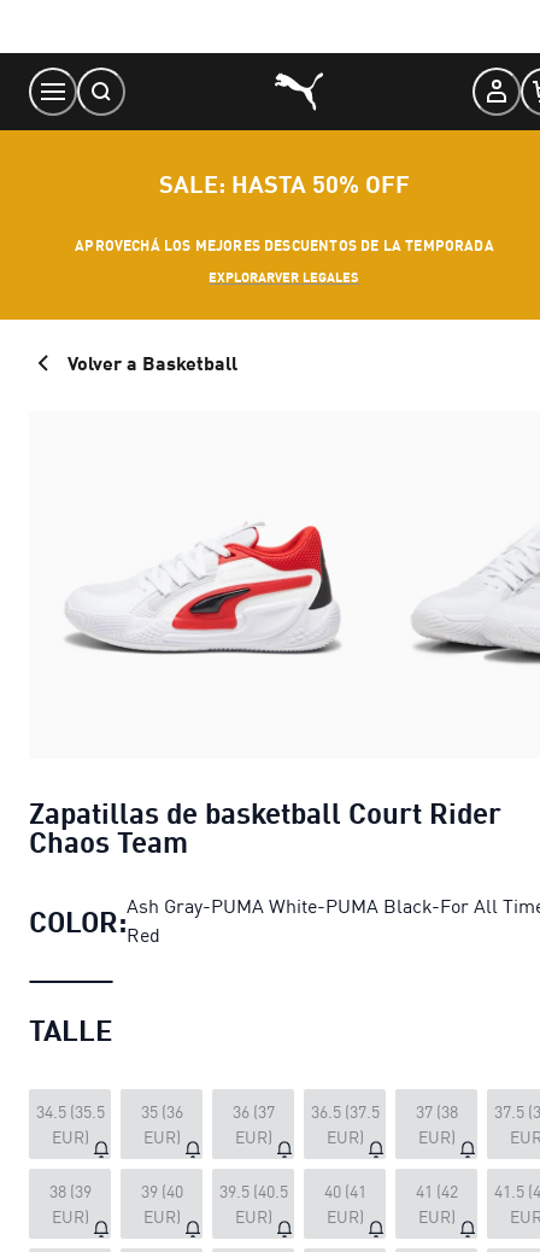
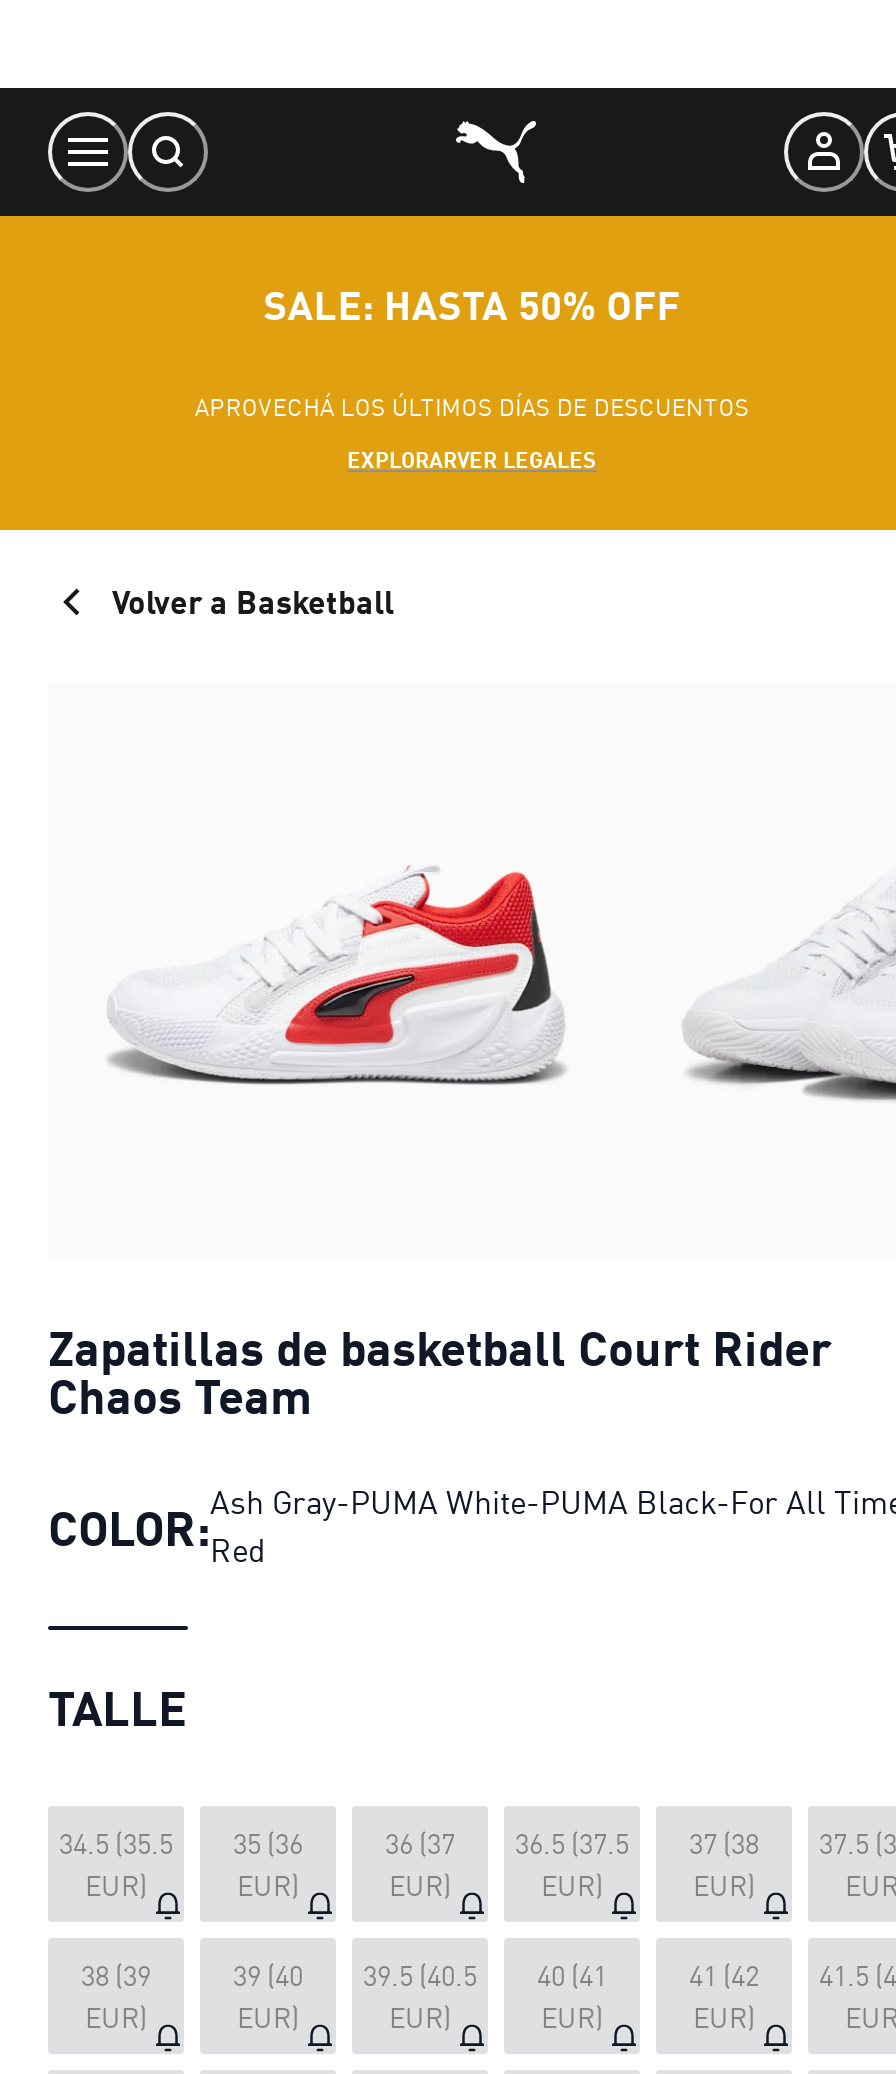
[75,236,494,255] APROVECHÁ LOS MEJORES DESCUENTOS DE LA TEMPORADA -> [195,392,749,422] APROVECHÁ LOS ÚLTIMOS DÍAS DE DESCUENTOS

